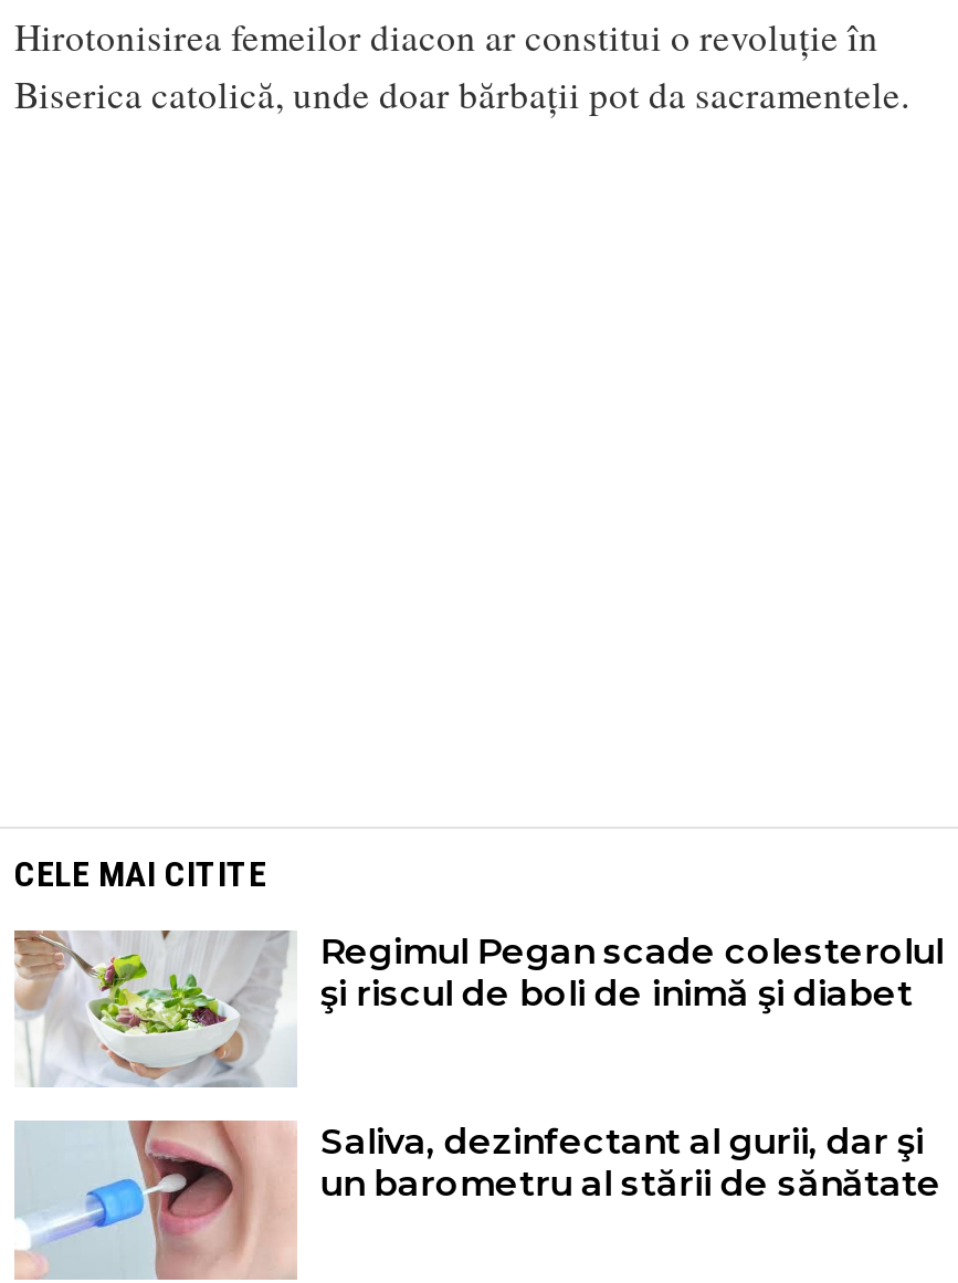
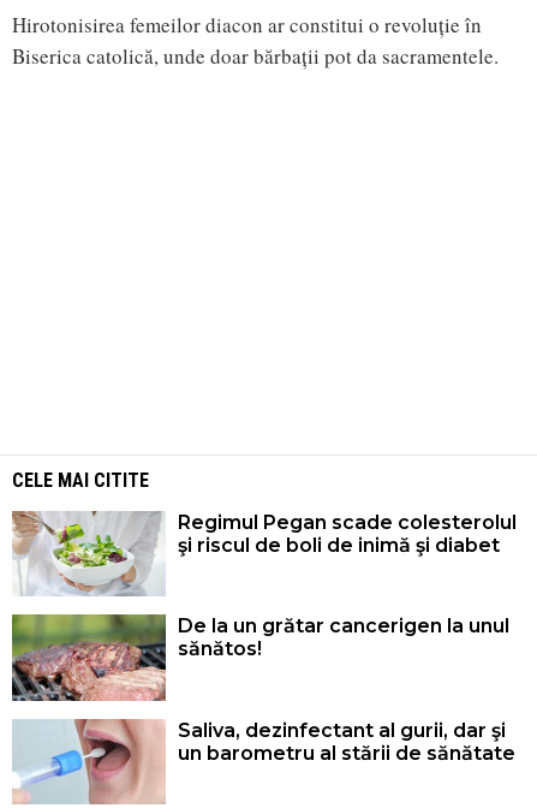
none -> [11,613,510,702] [image] | De la un grătar cancerigen la unul | sănătos!

